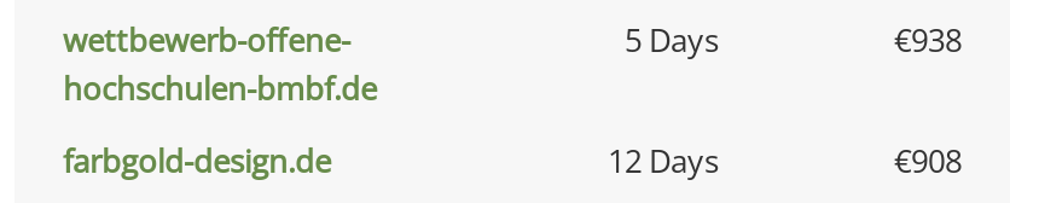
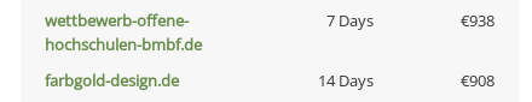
[625,18,719,62] 5 Days -> [326,10,373,31] 7 Days
[608,139,719,182] 12 Days -> [317,70,373,91] 14 Days

